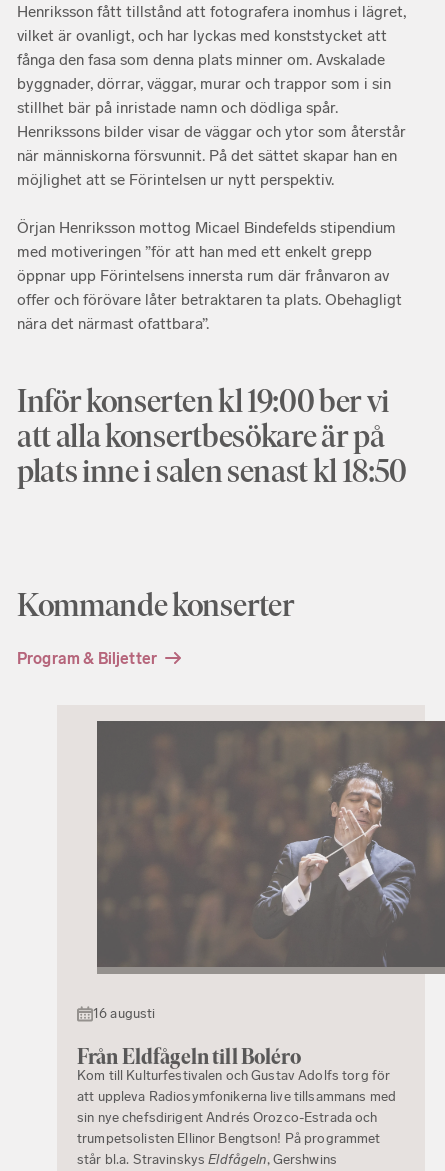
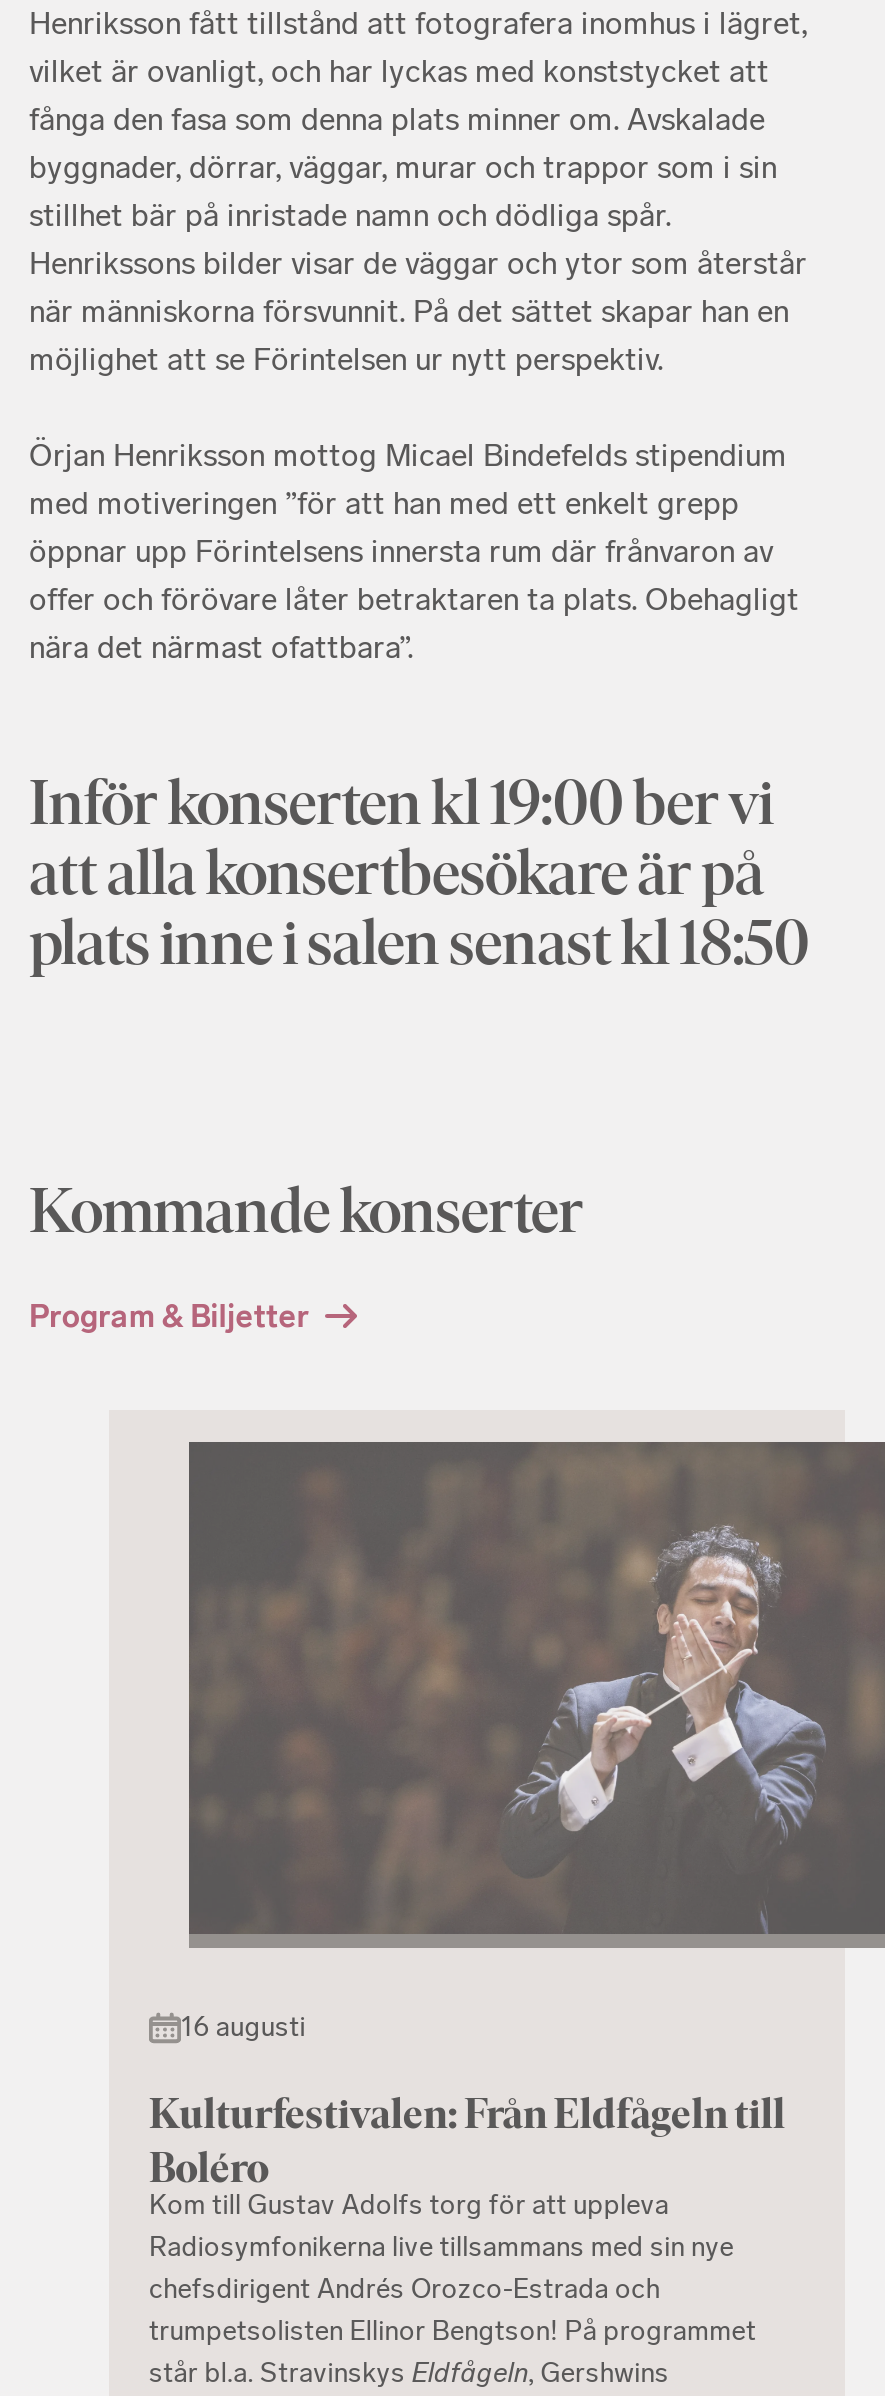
[77,1044,396,1126] Från Eldfågeln till Boléro | Kom till Kulturfestivalen och Gustav Adolfs torg för | att uppleva Radiosymfonikerna live tillsammans med | sin nye chefsdirigent Andrés Orozco-Estrada och -> [149,2087,785,2305] Kulturfestivalen: Från Eldfågeln till | Boléro | Kom till Gustav Adolfs torg för att uppleva | Radiosymfonikerna live tillsammans med sin nye | chefsdirigent Andrés Orozco-Estrada och

